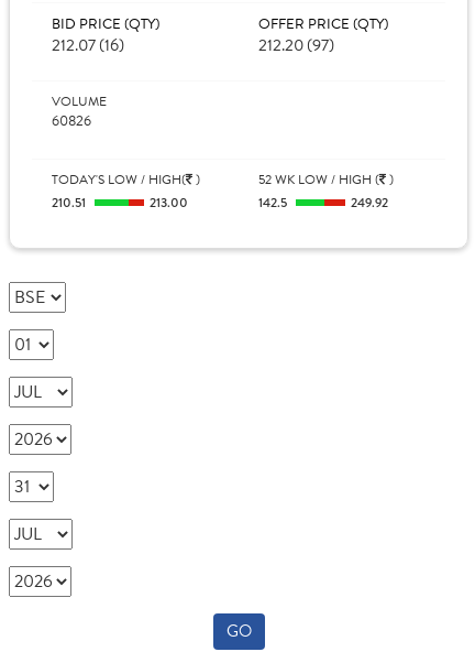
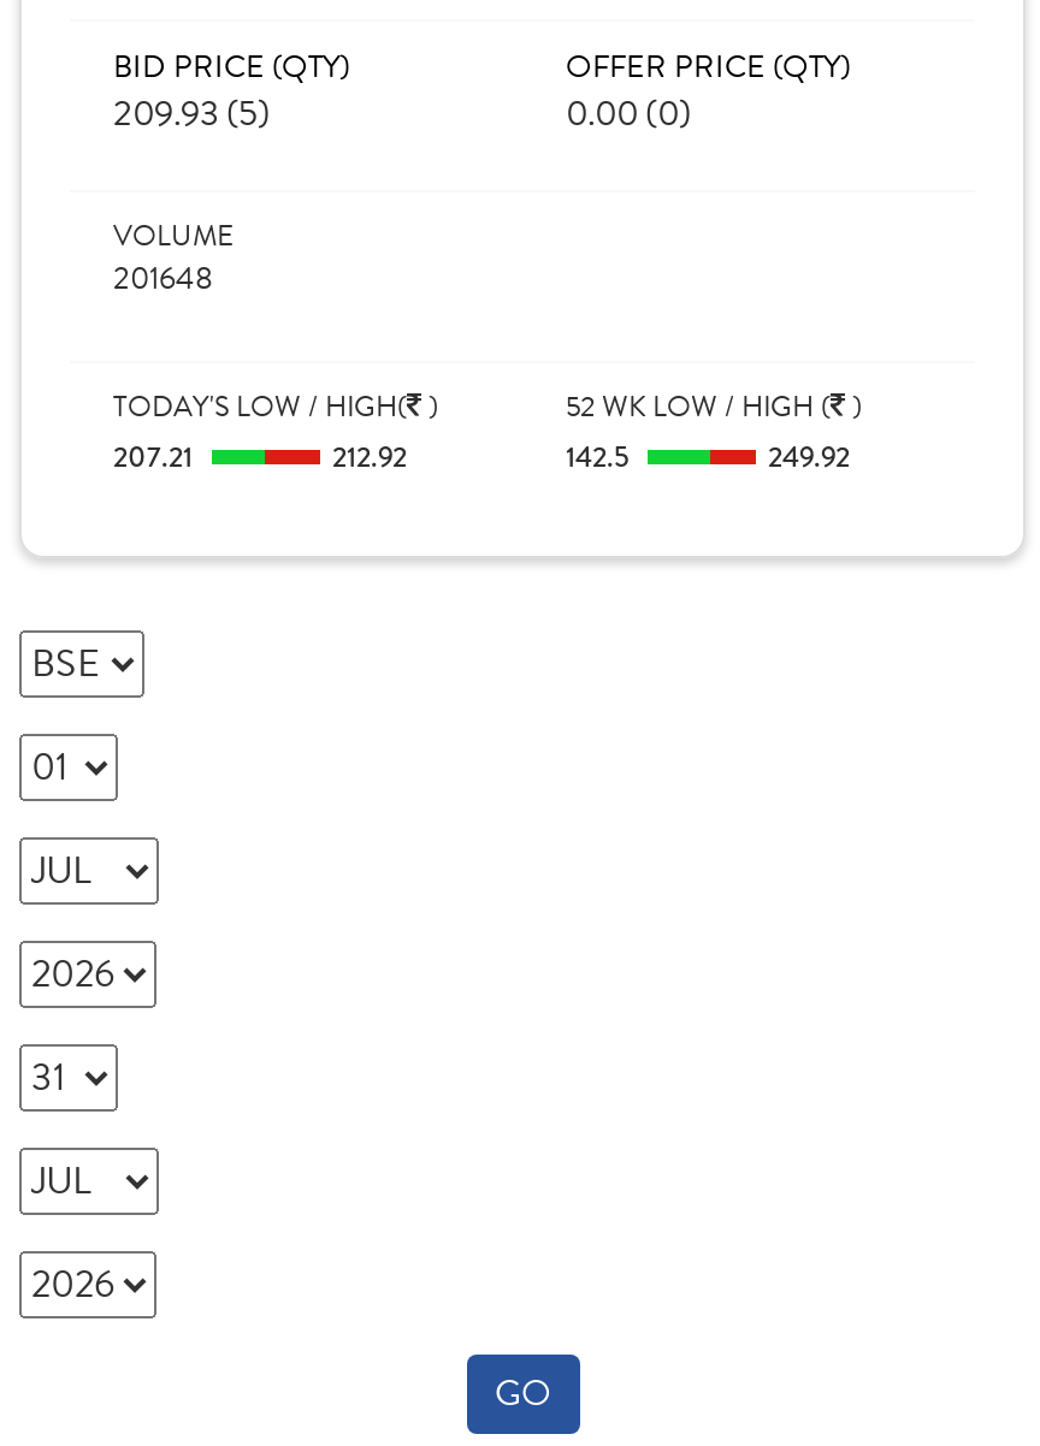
[52,33,124,57] 212.07 (16) -> [113,87,270,140] 209.93 (5)
[258,33,334,57] 212.20 (97) -> [566,87,691,140] 0.00 (0)
[52,110,91,132] 60826 -> [113,255,212,303] 201648
[52,193,89,213] 210.51 -> [113,438,200,479] 207.21
[150,193,188,213] 213.00 -> [332,438,407,479] 212.92

